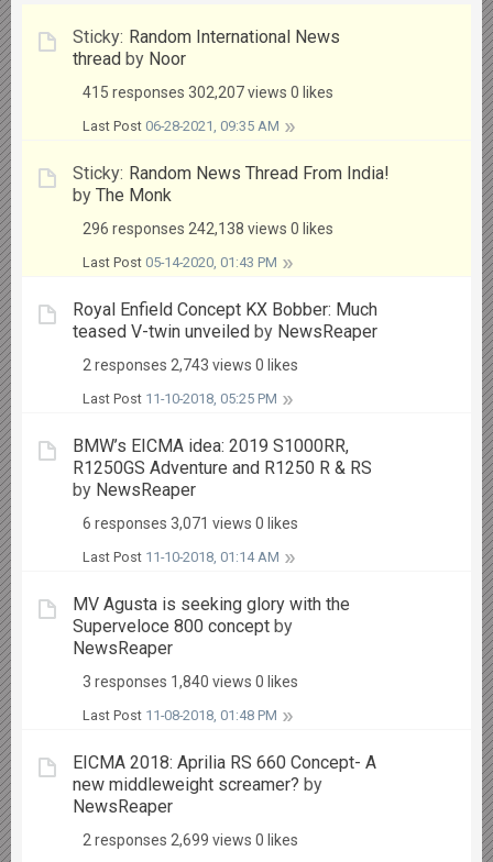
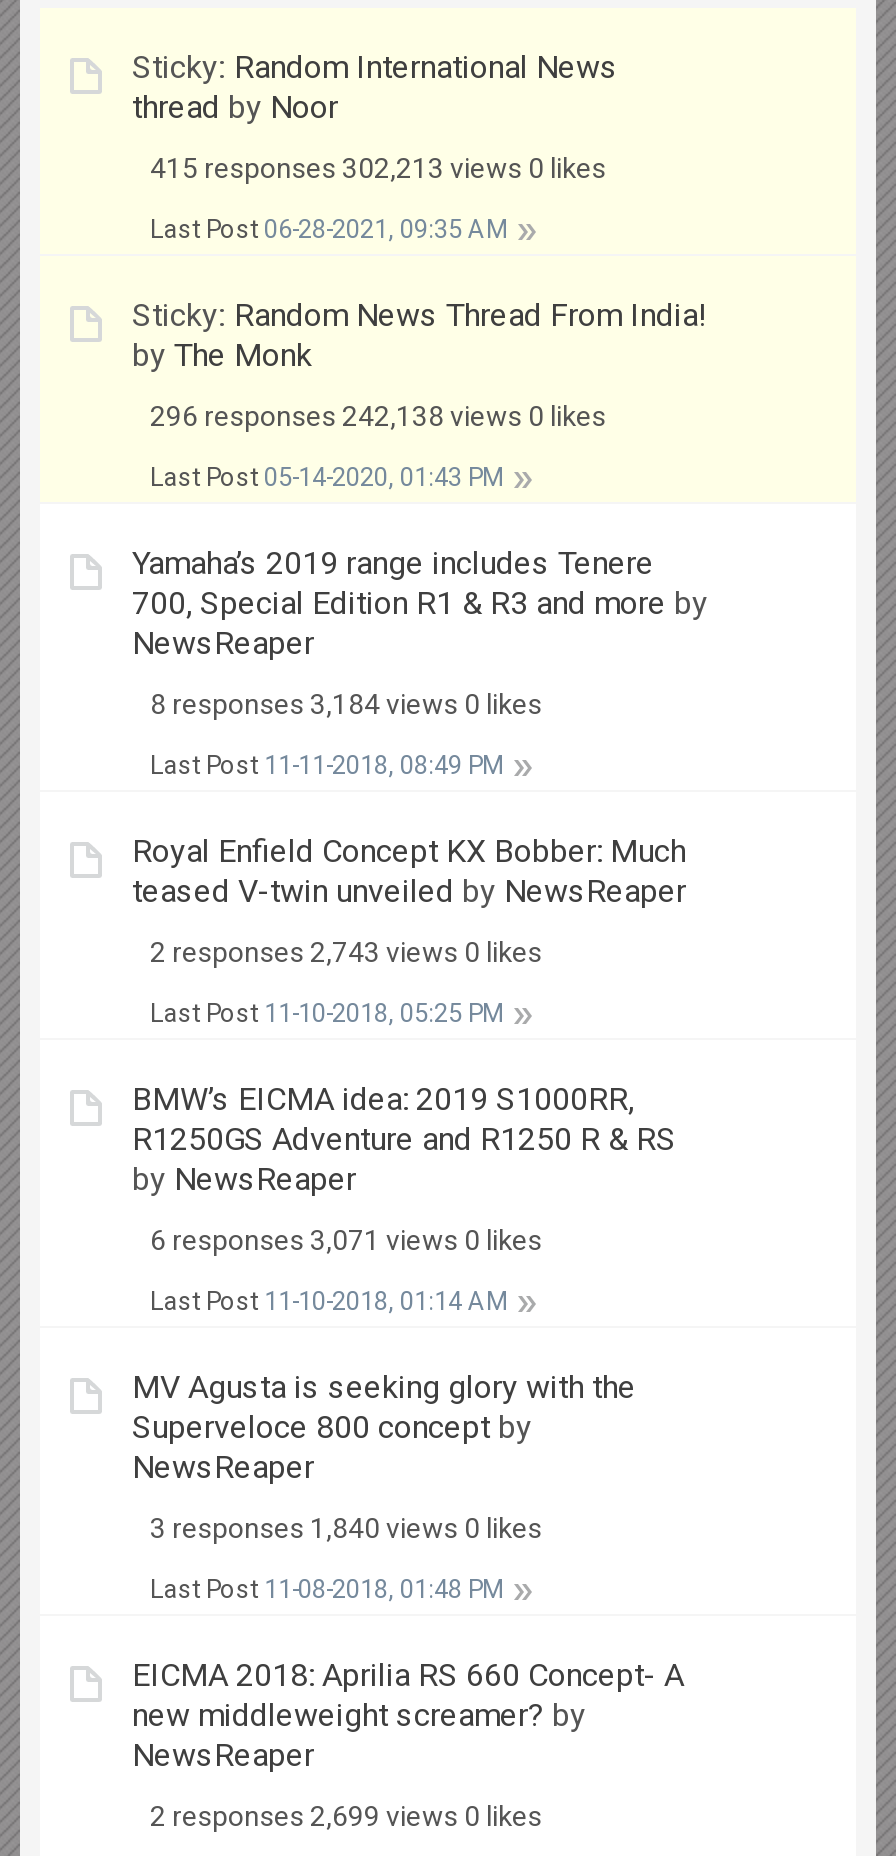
[83,84,333,102] 415 responses 302,207 views 0 likes -> [150,153,606,185] 415 responses 302,213 views 0 likes
none -> [132,545,708,781] Yamaha’s 2019 range includes Tenere | 700, Special Edition R1 & R3 and more by | NewsReaper | 8 responses 3,184 views 0 likes | Last Post 11-11-2018, 08:49 PM

